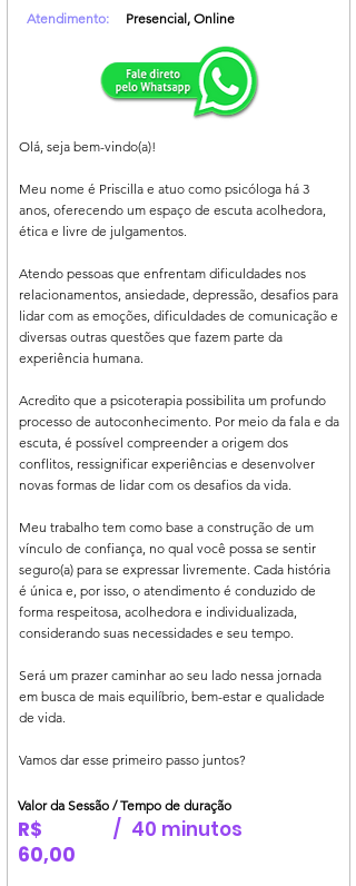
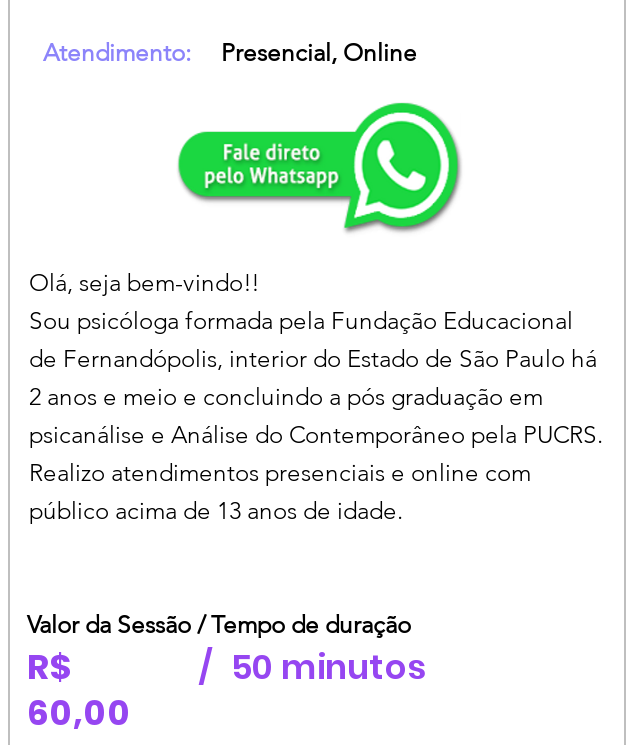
[18,137,339,767] Olá, seja bem-vindo(a)! | Meu nome é Priscilla e atuo como psicóloga há 3 | anos, oferecendo um espaço de escuta acolhedora, | ética e livre de julgamentos. | Atendo pessoas que enfrentam dificuldades nos | relacionamentos, ansiedade, depressão, desafios para | lidar com as emoções, dificuldades de comunicação e | diversas outras questões que fazem parte da | experiência humana. | Acredito que a psicoterapia possibilita um profundo | processo de autoconhecimento. Por meio da fala e da | escuta, é possível compreender a origem dos | conflitos, ressignificar experiências e desenvolver | novas formas de lidar com os desafios da vida. | Meu trabalho tem como base a construção de um | vínculo de confiança, no qual você possa se sentir | seguro(a) para se expressar livremente. Cada história | é única e, por isso, o atendimento é conduzido de | forma respeitosa, acolhedora e individualizada, | considerando suas necessidades e seu tempo. | Será um prazer caminhar ao seu lado nessa jornada | em busca de mais equilíbrio, bem-estar e qualidade | de vida. | Vamos dar esse primeiro passo juntos? -> [29,266,603,524] Olá, seja bem-vindo!! | Sou psicóloga formada pela Fundação Educacional | de Fernandópolis, interior do Estado de São Paulo há | 2 anos e meio e concluindo a pós graduação em | psicanálise e Análise do Contemporâneo pela PUCRS. | Realizo atendimentos presenciais e online com | público acima de 13 anos de idade.
[113,815,242,842] / 40 minutos -> [199,642,427,690] / 50 minutos

